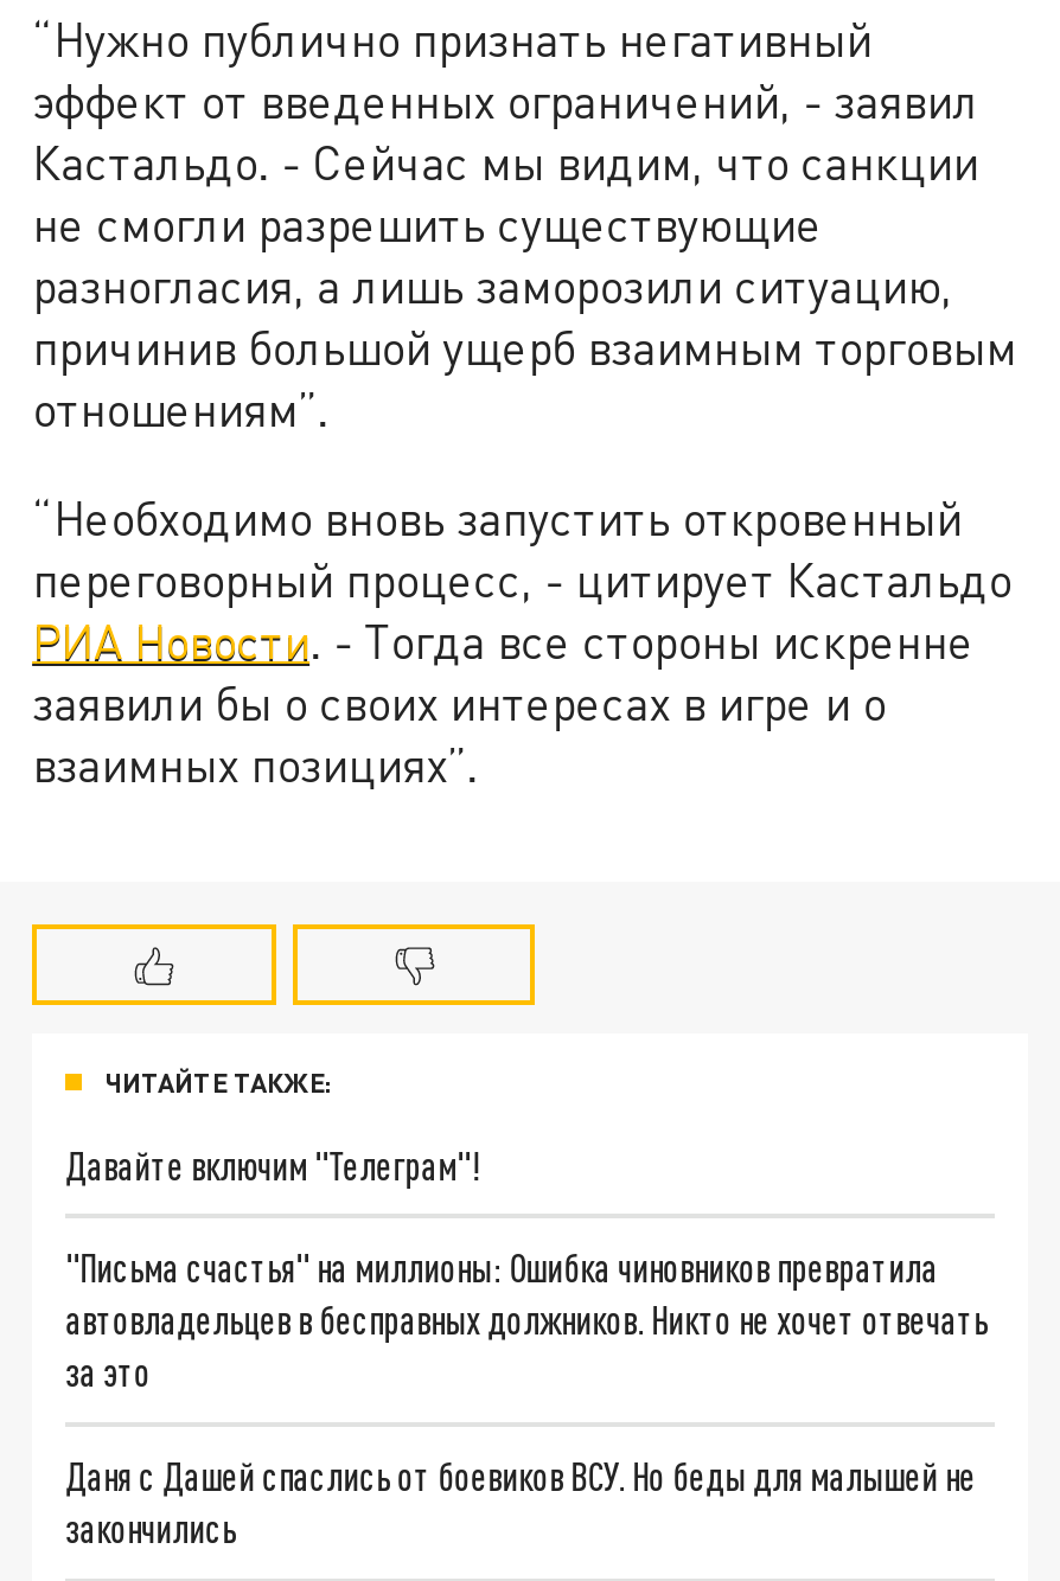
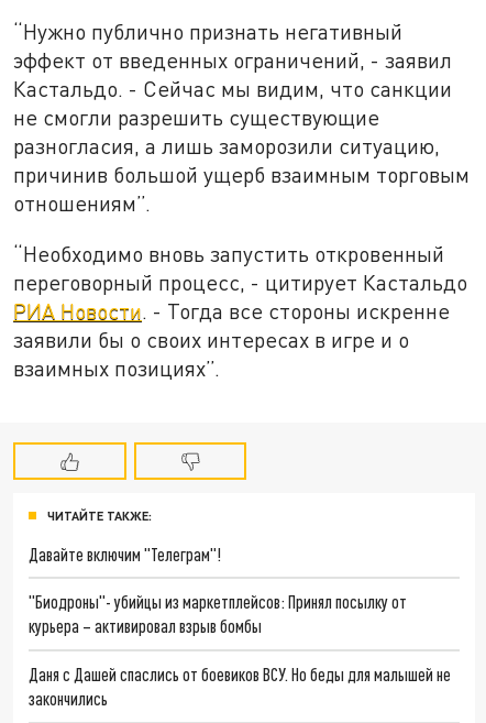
[65,1245,988,1394] "Письма счастья" на миллионы: Ошибка чиновников превратила | автовладельцев в бесправных должников. Никто не хочет отвечать | за это -> [29,591,407,636] "Биодроны"- убийцы из маркетплейсов: Принял посылку от | курьера – активировал взрыв бомбы

